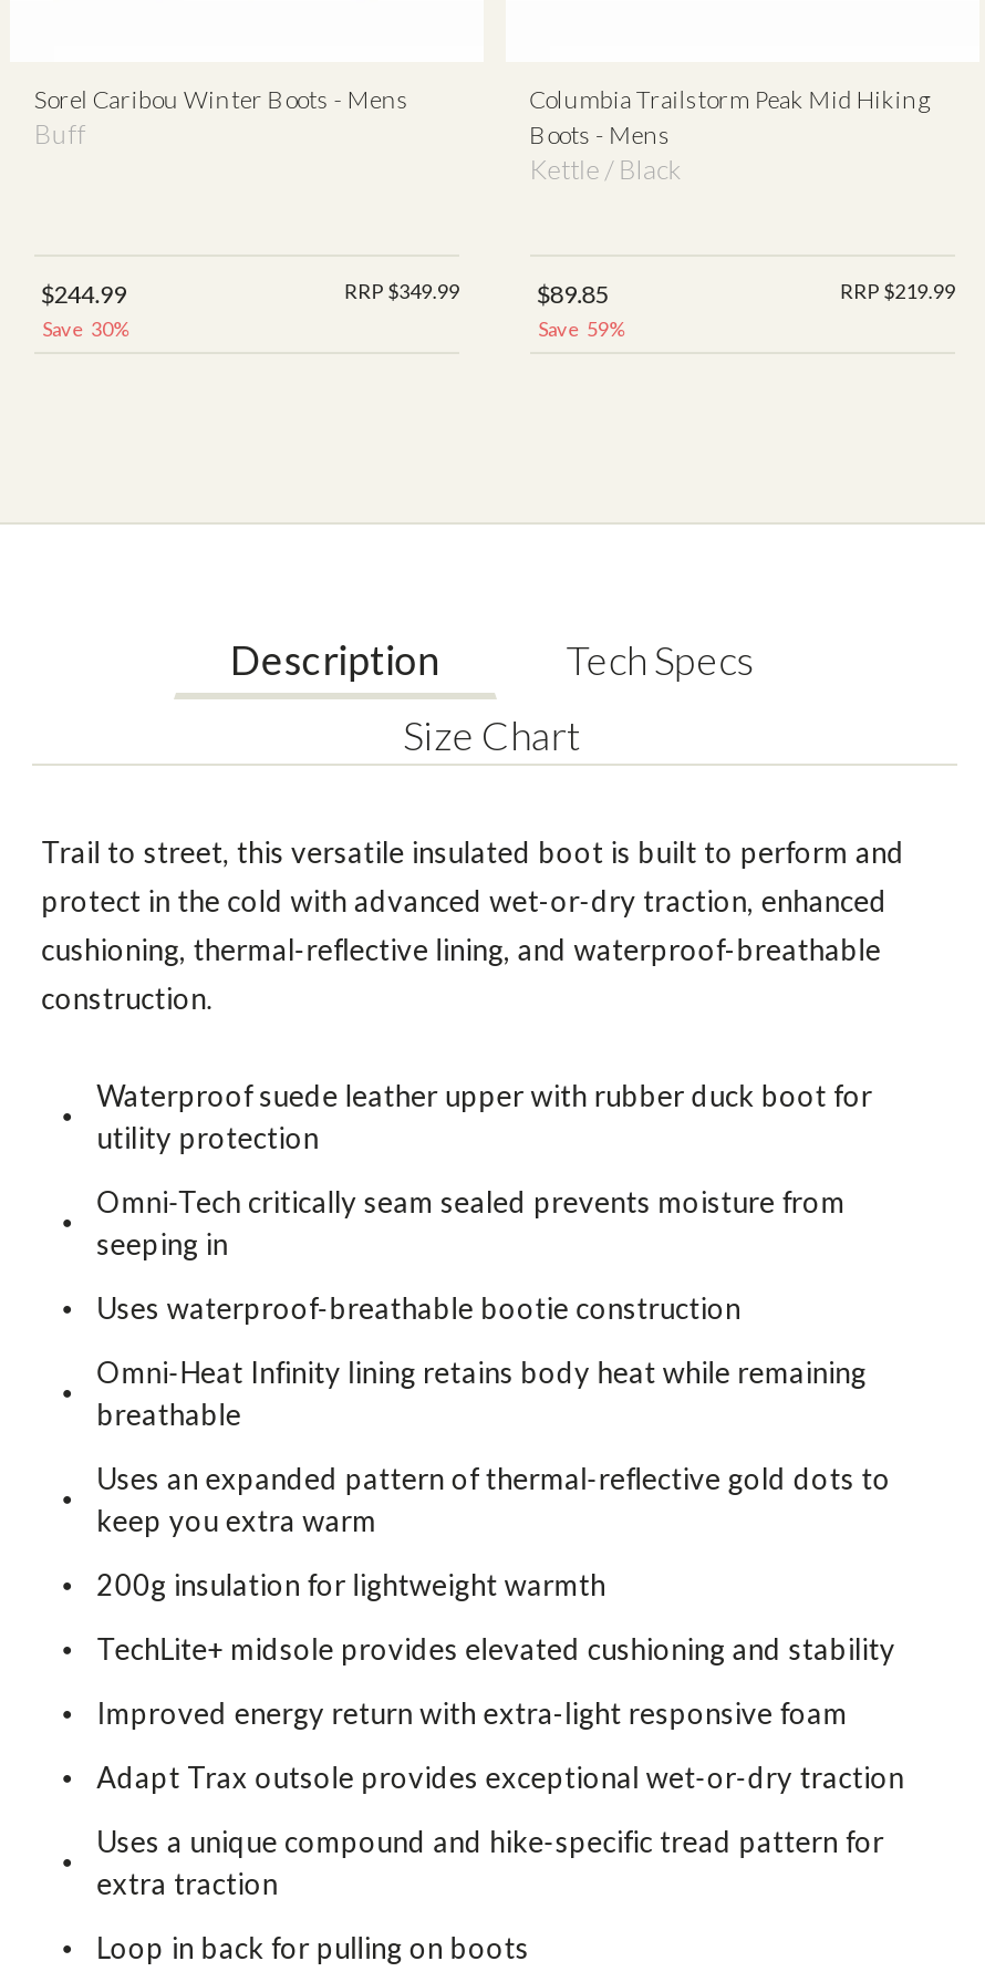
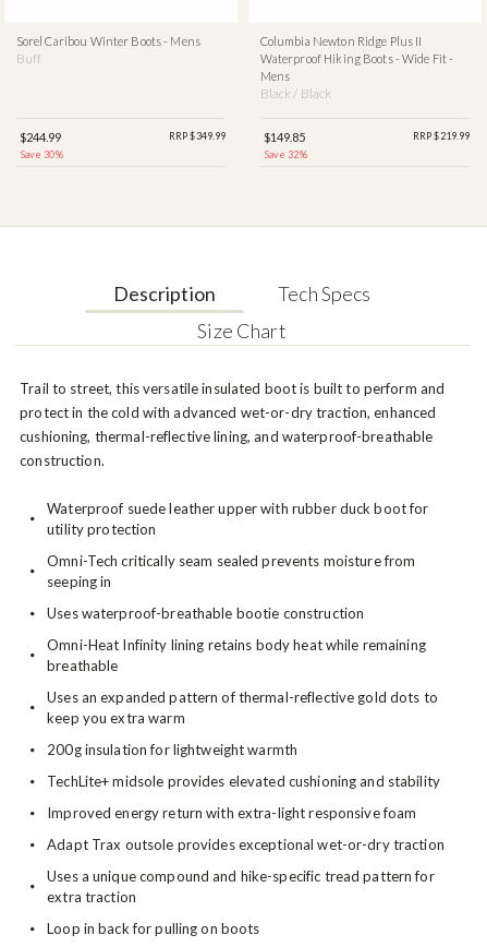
[529,83,931,185] Columbia Trailstorm Peak Mid Hiking | Boots - Mens | Kettle / Black -> [260,33,454,101] Columbia Newton Ridge Plus II | Waterproof Hiking Boots - Wide Fit - | Mens | Black / Black
[536,278,625,340] $89.85 | Save 59% -> [263,130,307,160] $149.85 | Save 32%

